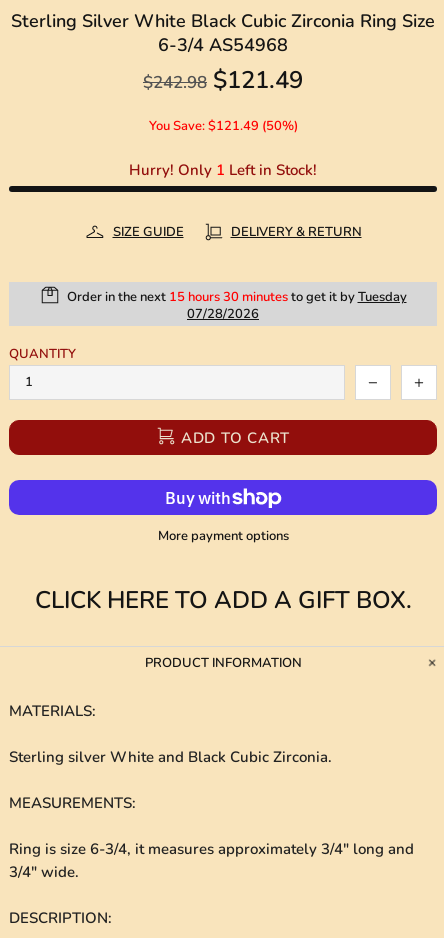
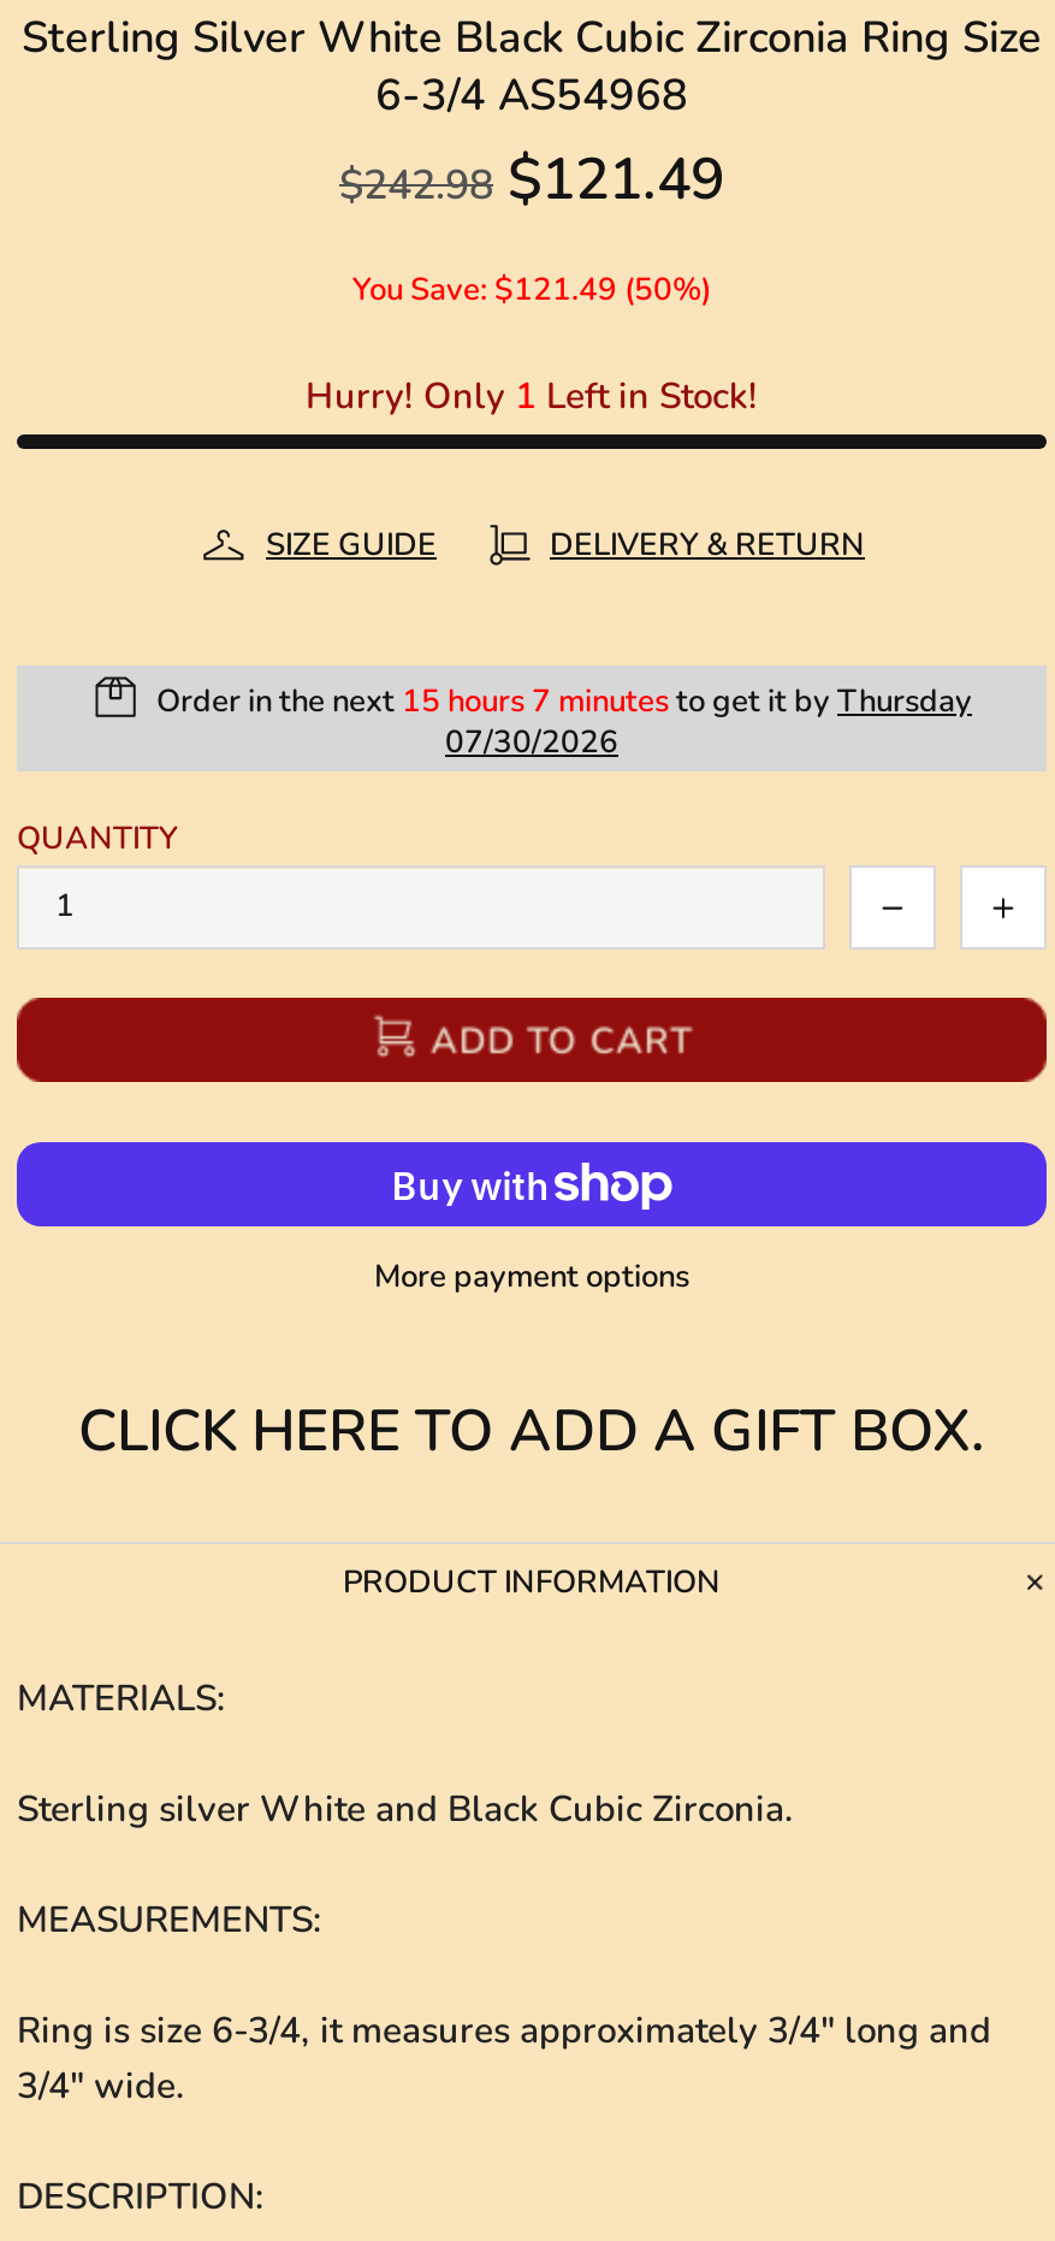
[63,288,406,306] Order in the next 15 hours 30 minutes to get it by Tuesday -> [149,681,972,725] Order in the next 15 hours 7 minutes to get it by Thursday
[187,305,259,323] 07/28/2026 -> [445,722,618,765] 07/30/2026

